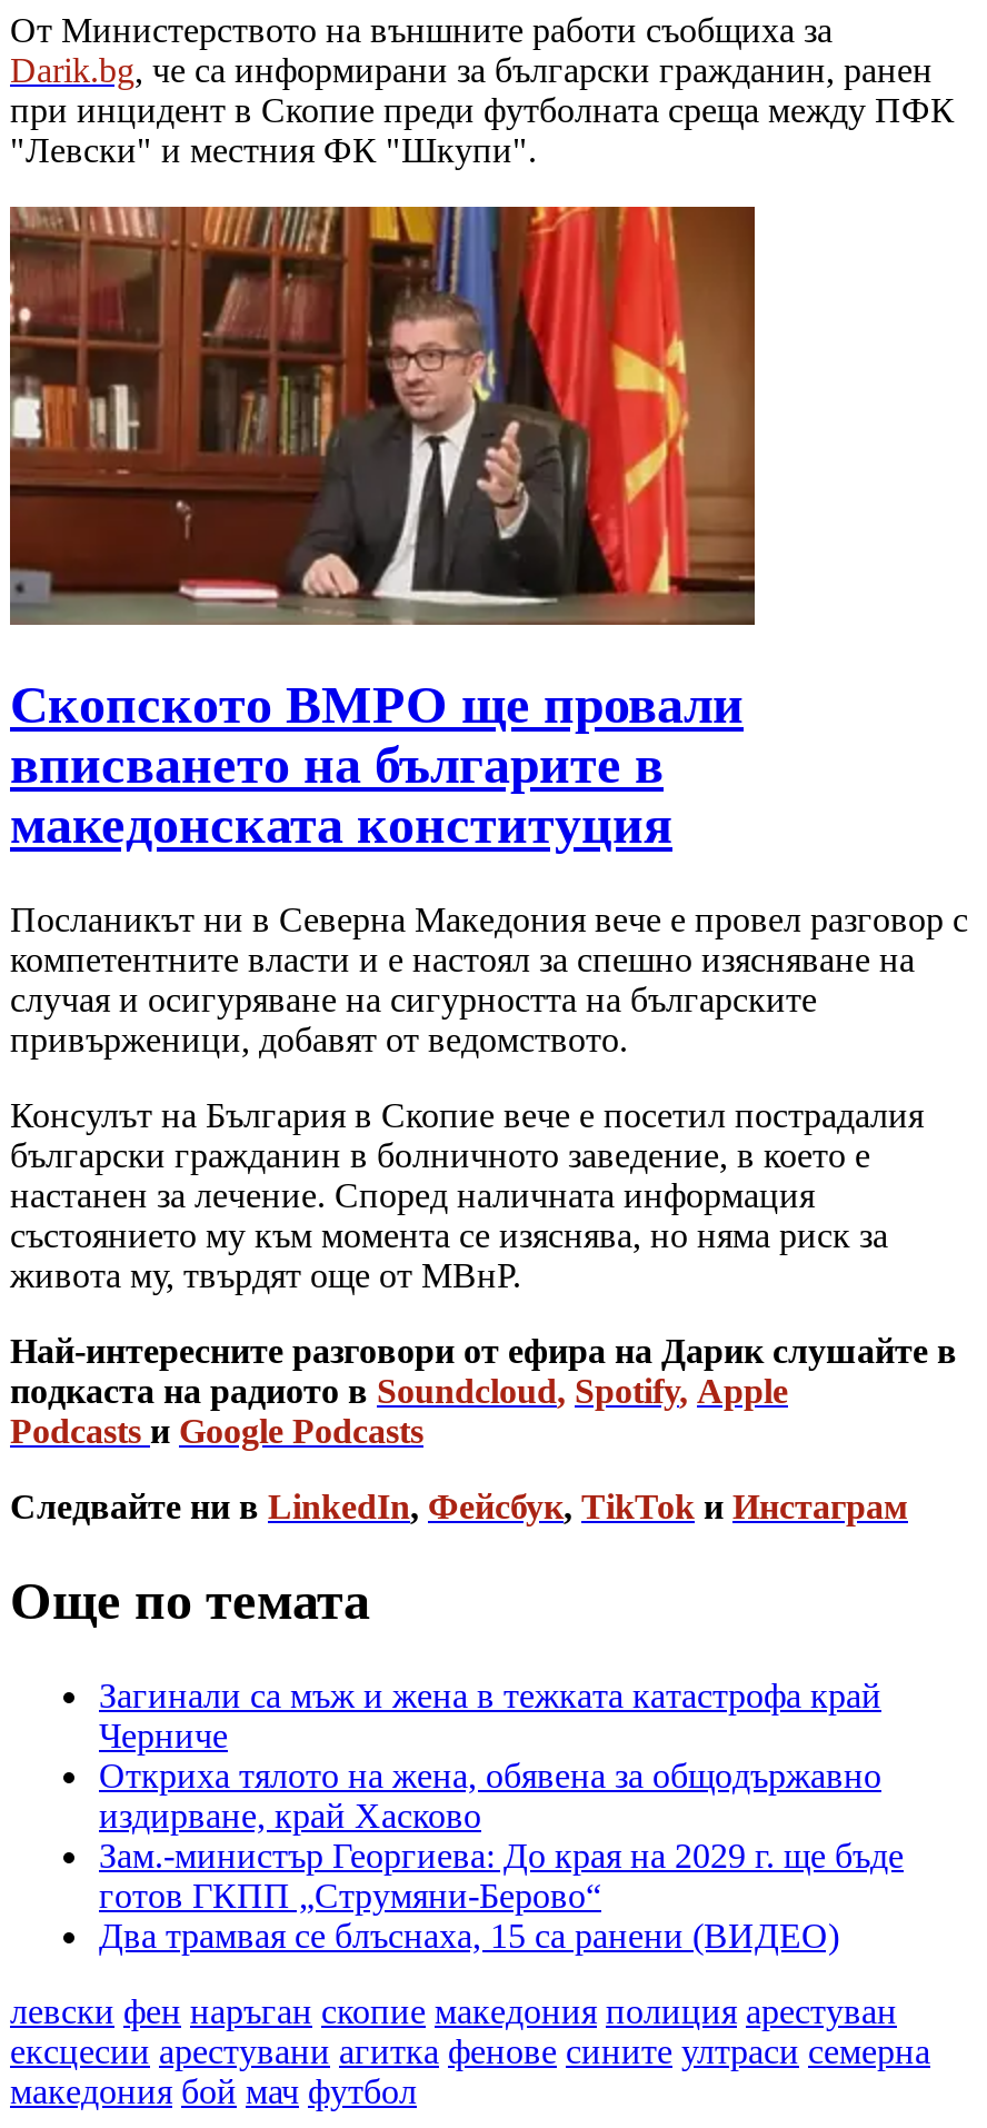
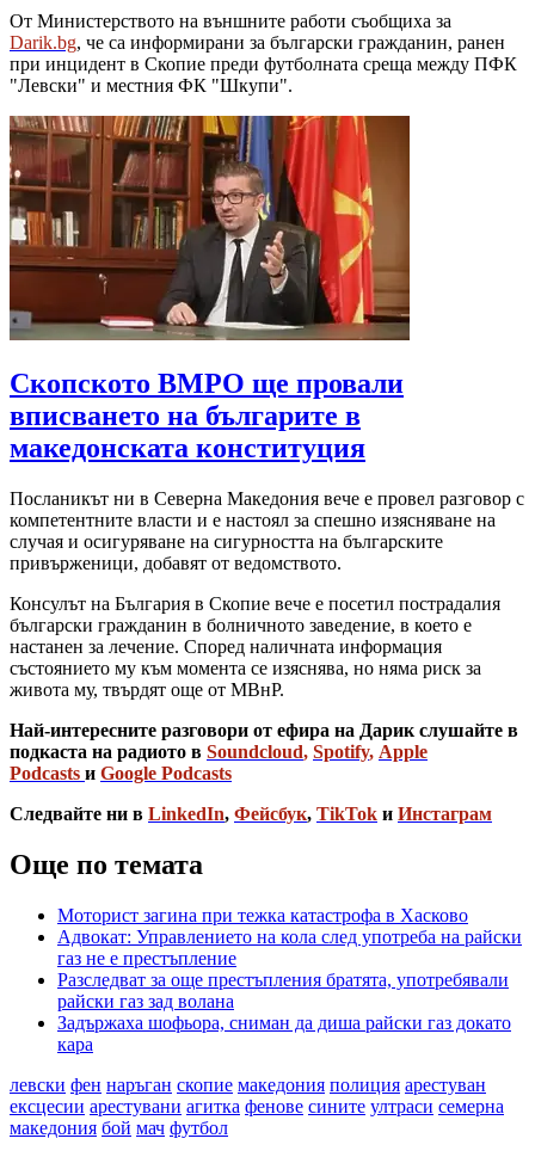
[99,1677,904,1955] Загинали са мъж и жена в тежката катастрофа край | Черниче | Откриха тялото на жена, обявена за общодържавно | издирване, край Хасково | Зам.-министър Георгиева: До края на 2029 г. ще бъде | готов ГКПП „Струмяни-Берово“ | Два трамвая се блъснаха, 15 са ранени (ВИДЕО) -> [57,905,522,1054] Моторист загина при тежка катастрофа в Хасково | Адвокат: Управлението на кола след употреба на райски | газ не е престъпление | Разследват за още престъпления братята, употребявали | райски газ зад волана | Задържаха шофьора, сниман да диша райски газ докато | кара

